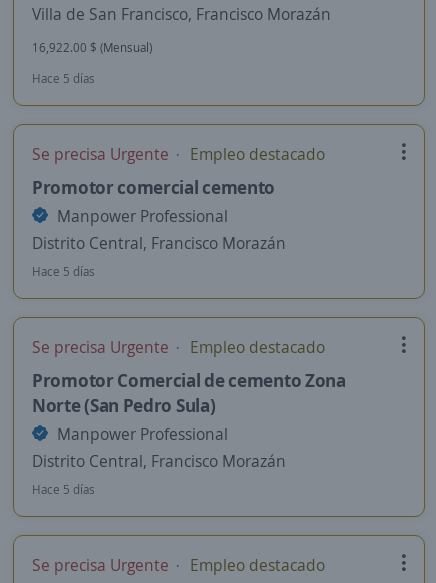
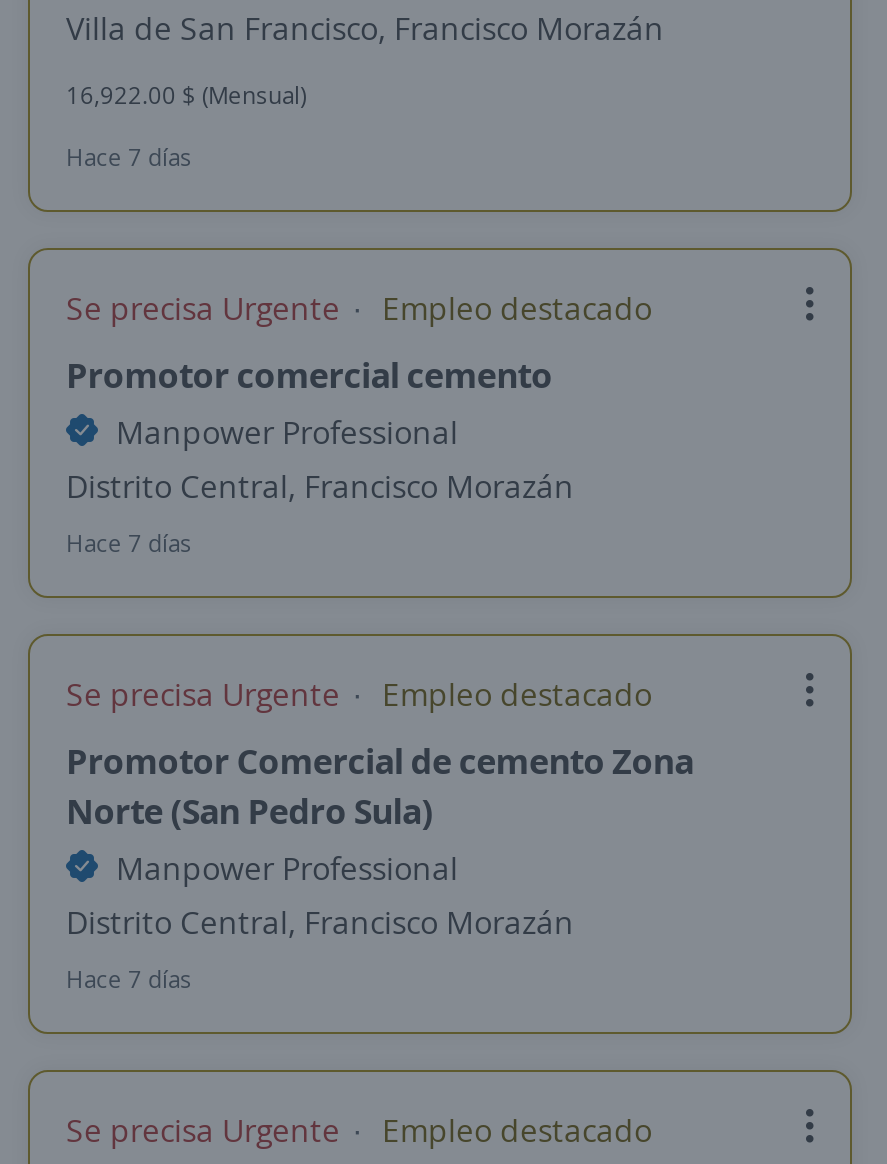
[32,70,95,87] Hace 5 días -> [66,140,192,174] Hace 7 días
[32,263,95,280] Hace 5 días -> [66,526,192,560] Hace 7 días
[32,481,95,498] Hace 5 días -> [66,962,192,996] Hace 7 días

